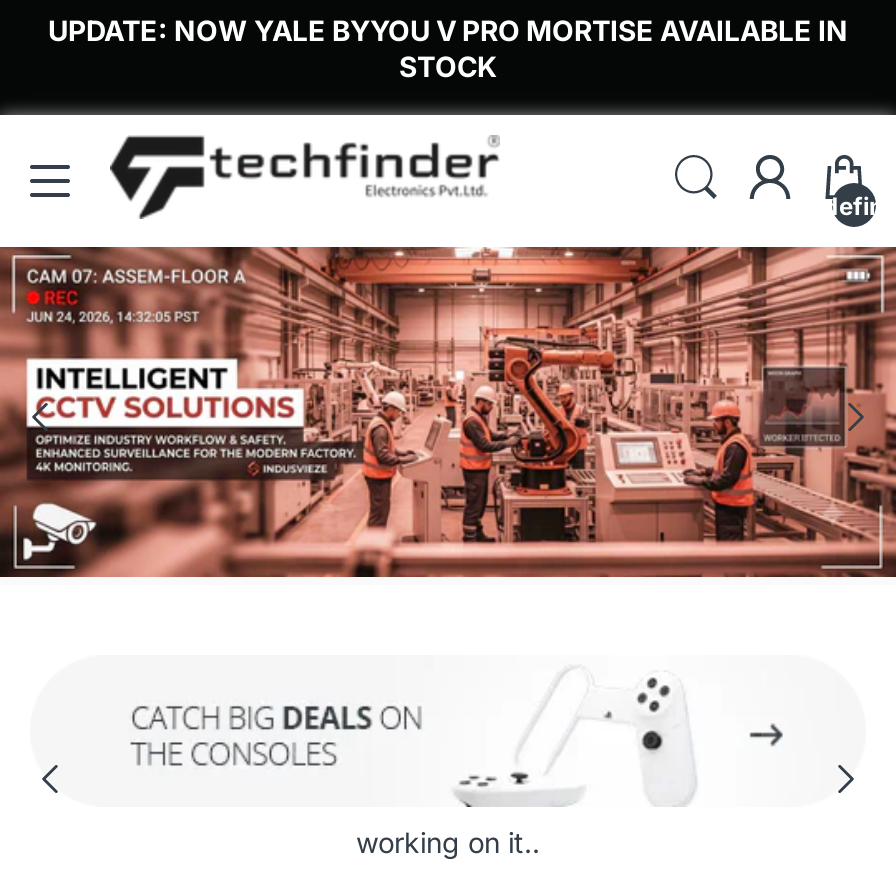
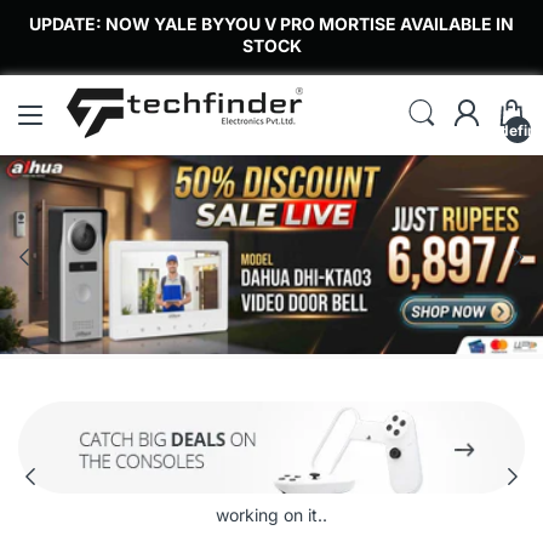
[6,245,890,579] [image] -> [4,154,539,355] [image]

